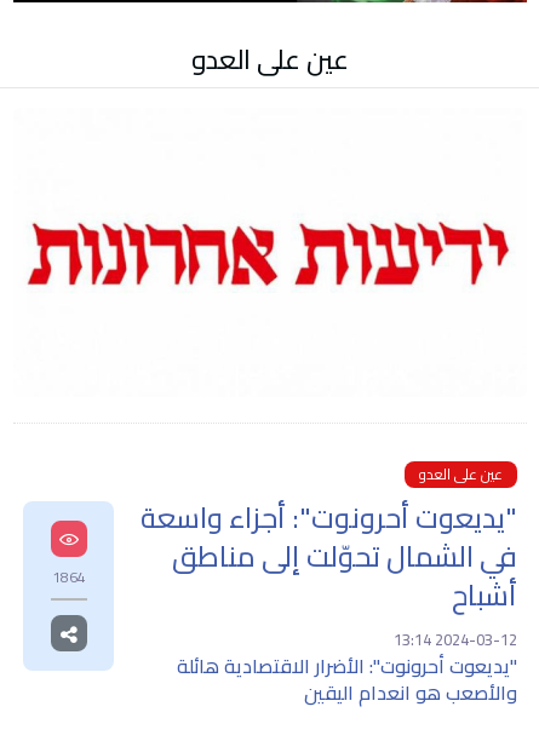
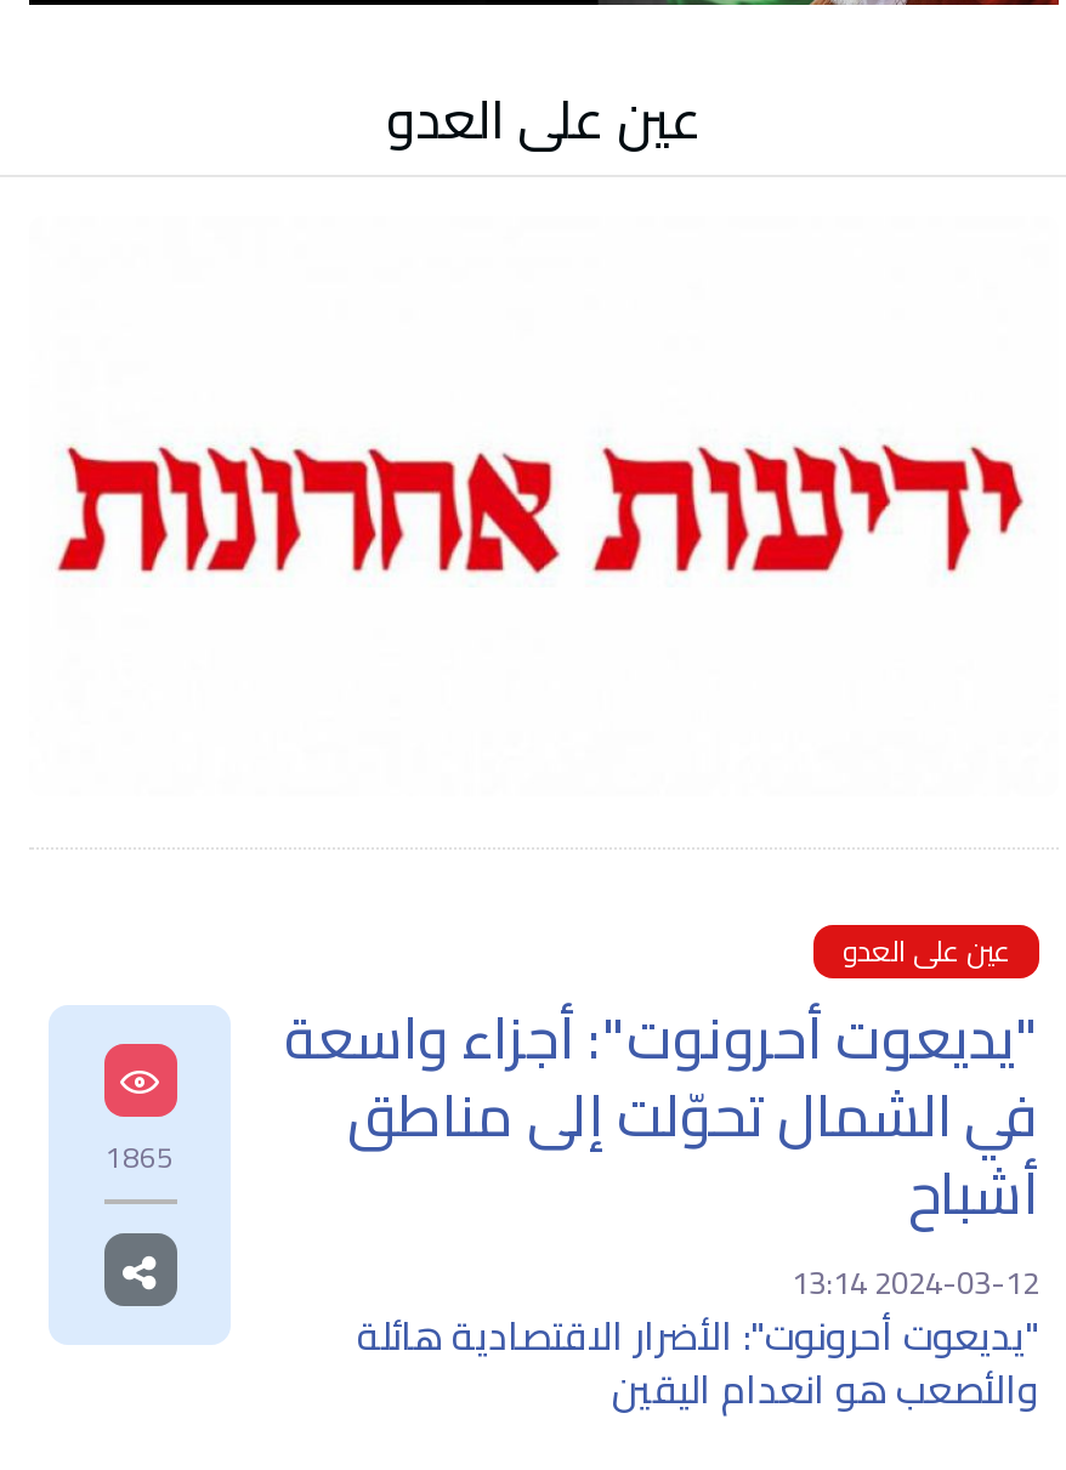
[51,564,85,591] 1864 -> [106,1130,174,1186] 1865

